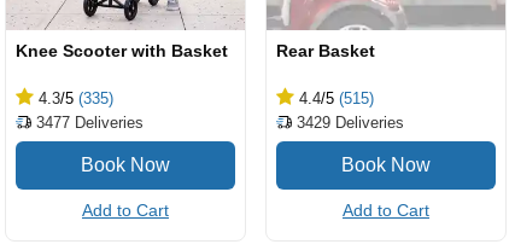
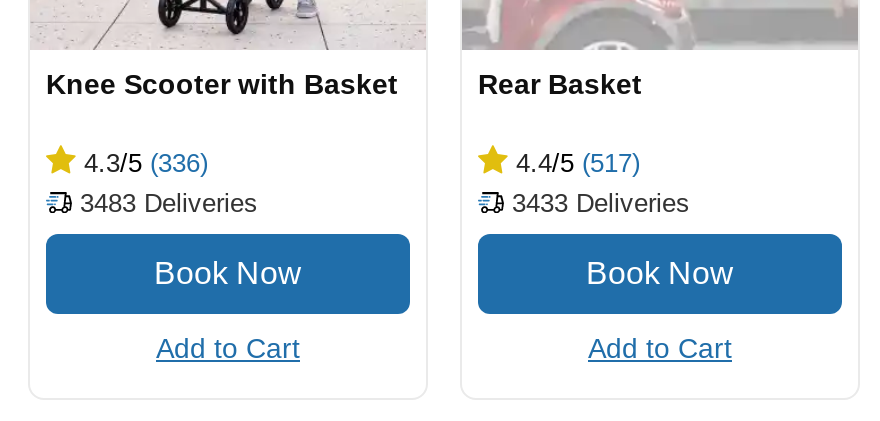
[39,89,113,107] 4.3/5 (335) -> [84,147,208,177] 4.3/5 (336)
[299,89,374,107] 4.4/5 (515) -> [516,147,640,177] 4.4/5 (517)
[36,114,144,132] 3477 Deliveries -> [80,188,258,218] 3483 Deliveries
[297,114,404,132] 3429 Deliveries -> [512,188,690,218] 3433 Deliveries

